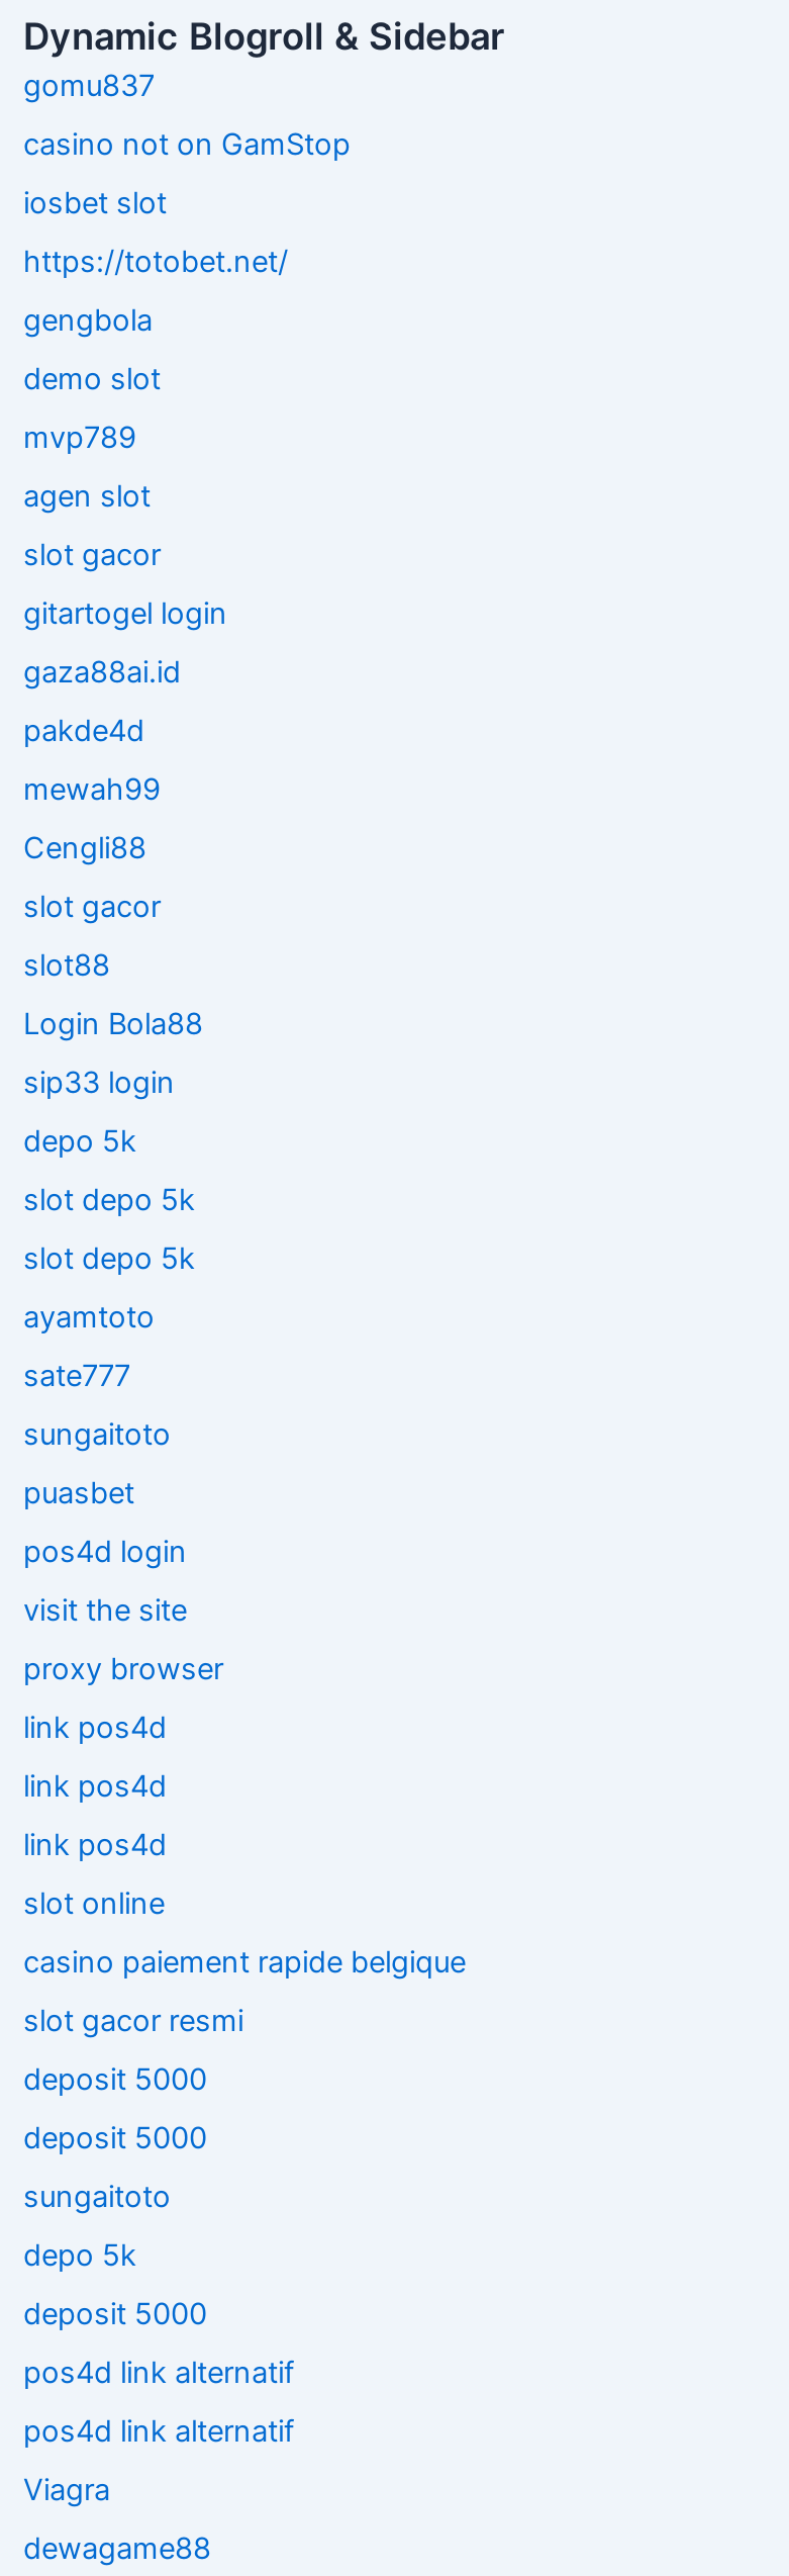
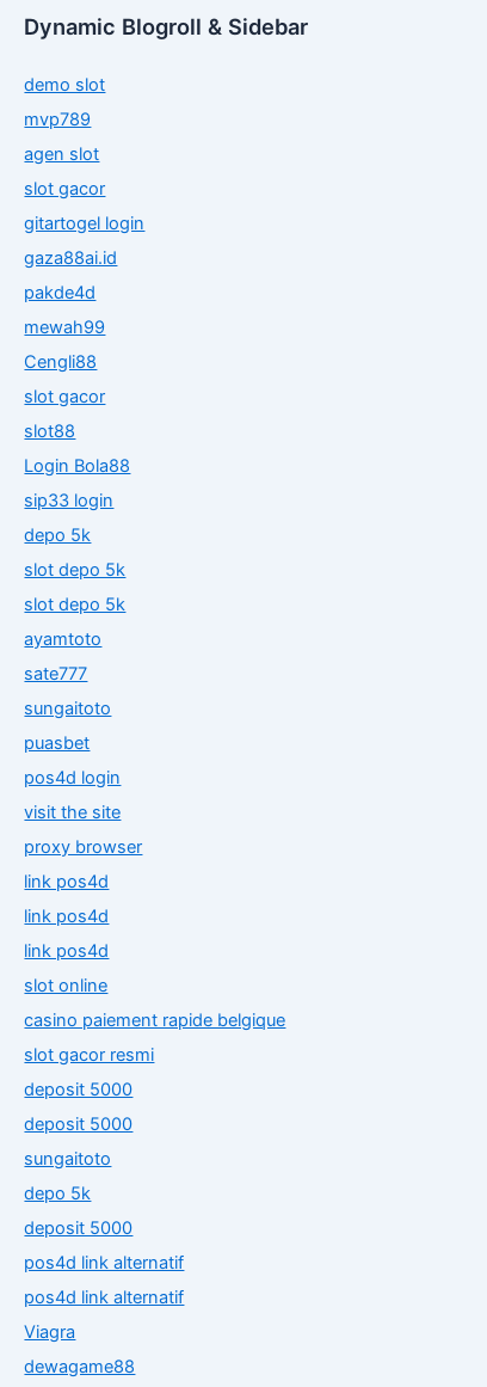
[23,67,351,338] gomu837 | casino not on GamStop | iosbet slot | https://totobet.net/ | gengbola -> none

